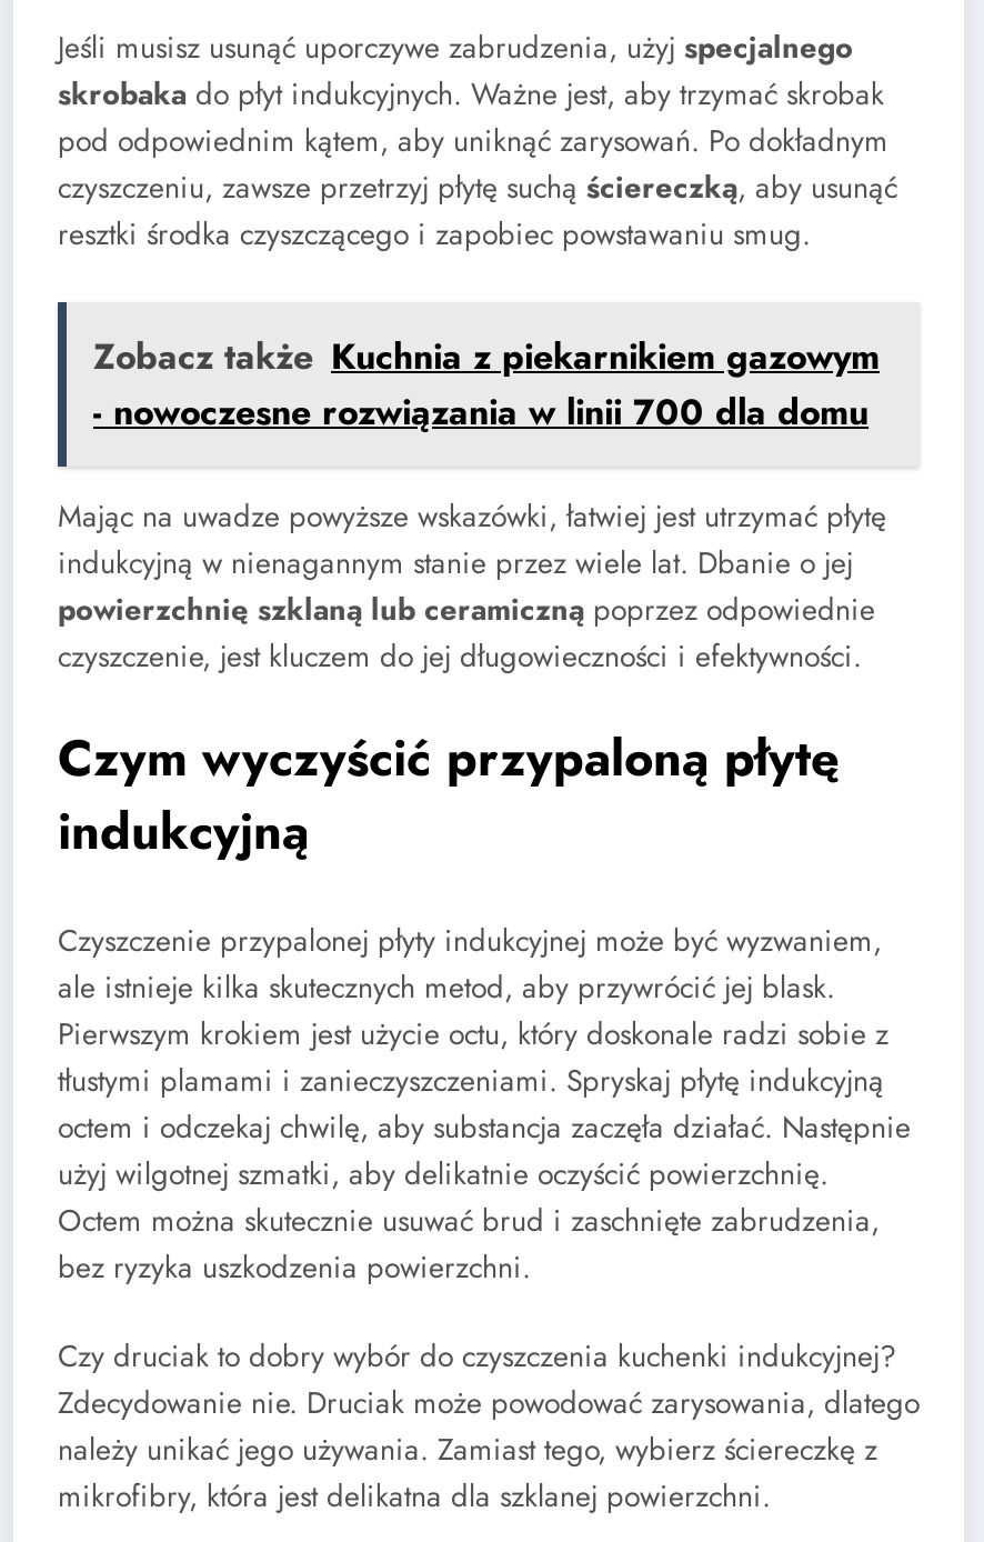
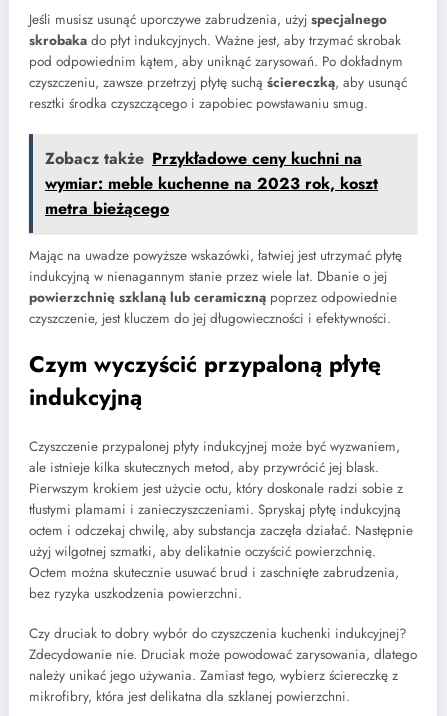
[93,330,880,437] Zobacz także Kuchnia z piekarnikiem gazowym | - nowoczesne rozwiązania w linii 700 dla domu -> [45,147,378,220] Zobacz także Przykładowe ceny kuchni na | wymiar: meble kuchenne na 2023 rok, koszt | metra bieżącego

